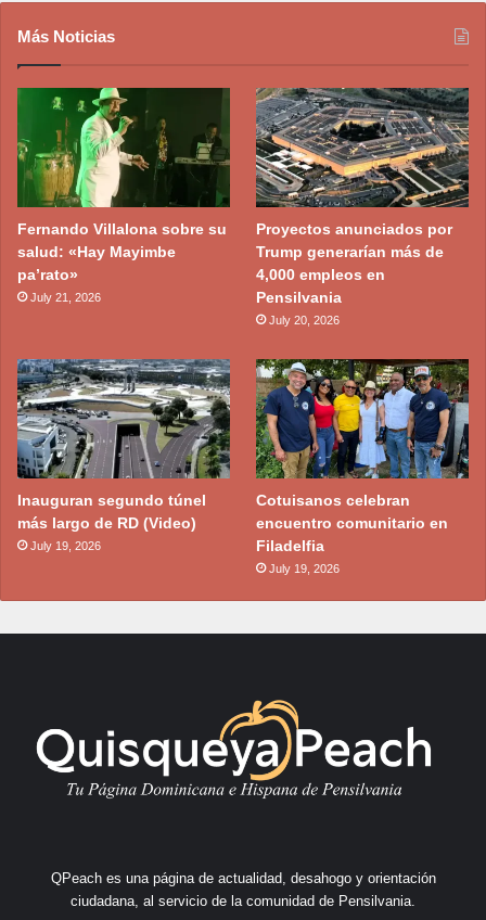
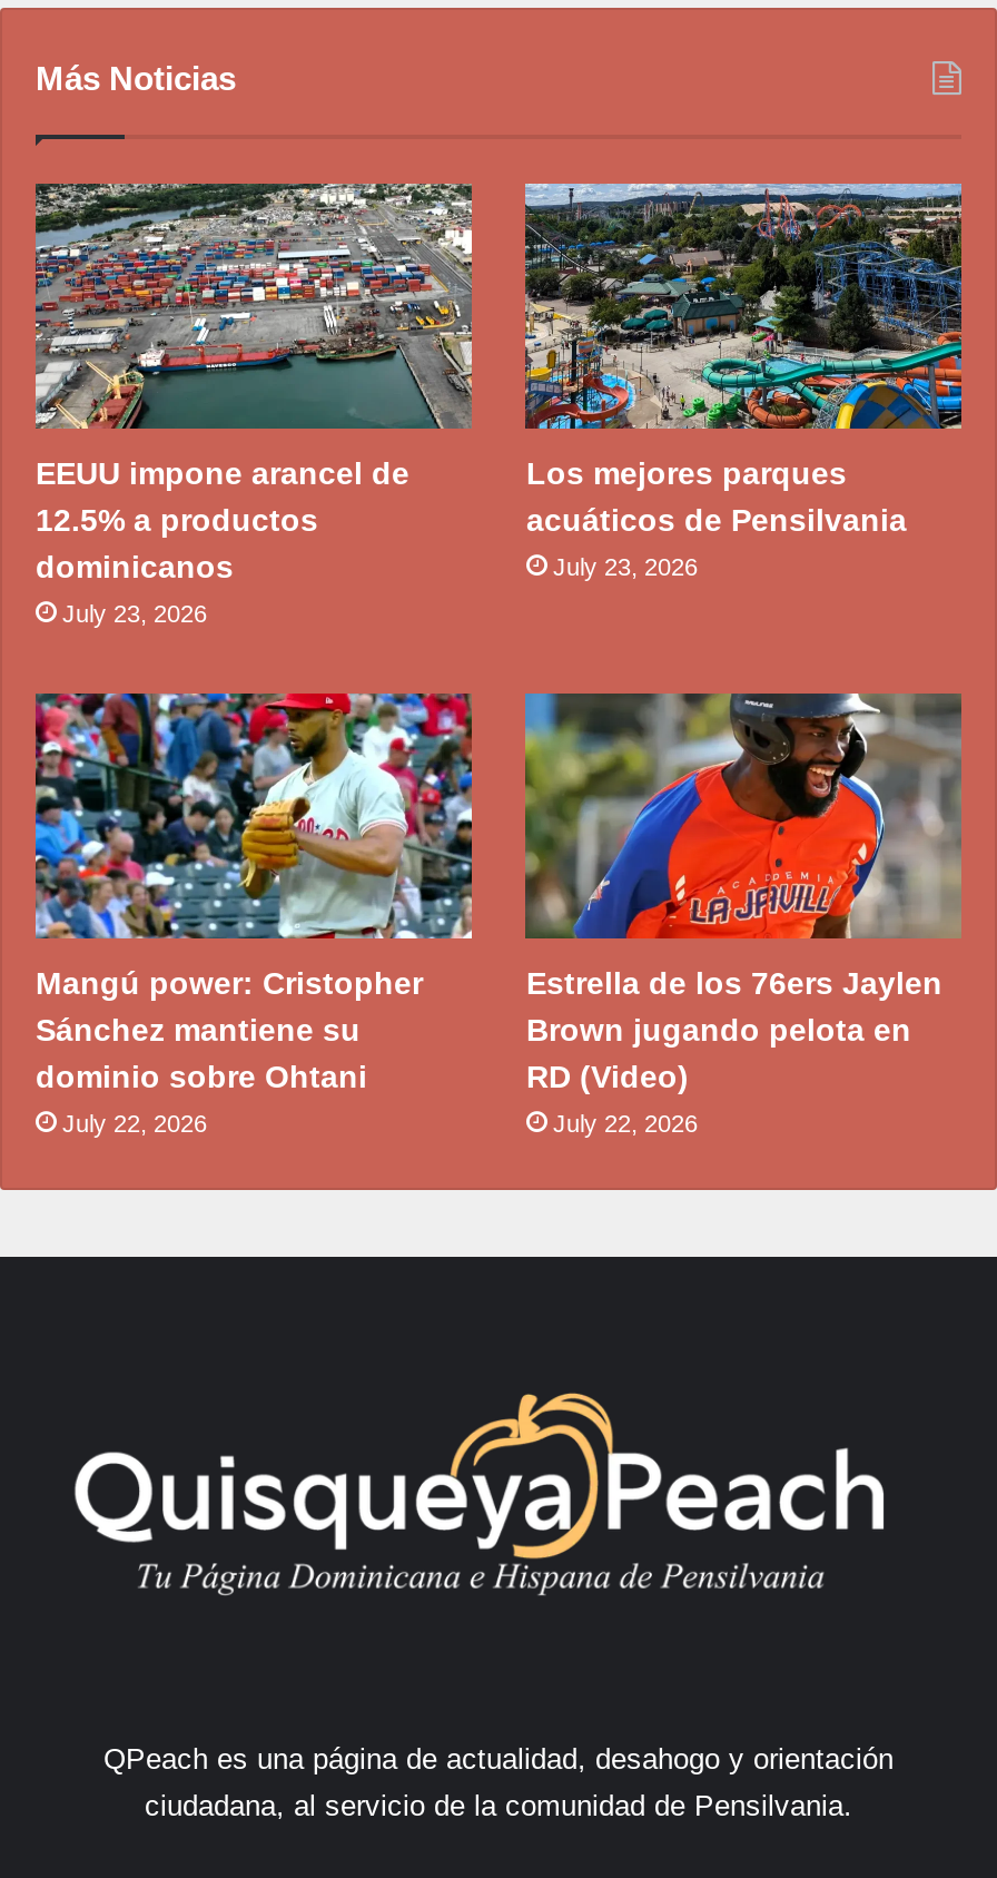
[16,87,231,304] [image] | Fernando Villalona sobre su | salud: «Hay Mayimbe | pa’rato» | July 21, 2026 -> [33,181,474,627] [image] | EEUU impone arancel de | 12.5% a productos | dominicanos | July 23, 2026
[256,87,470,327] [image] | Proyectos anunciados por | Trump generarían más de | 4,000 empleos en | Pensilvania | July 20, 2026 -> [523,181,964,580] [image] | Los mejores parques | acuáticos de Pensilvania | July 23, 2026
[16,358,231,553] [image] | Inauguran segundo túnel | más largo de RD (Video) | July 19, 2026 -> [33,691,474,1138] [image] | Mangú power: Cristopher | Sánchez mantiene su | dominio sobre Ohtani | July 22, 2026
[255,358,470,576] [image] | Cotuisanos celebran | encuentro comunitario en | Filadelfia | July 19, 2026 -> [523,691,961,1138] [image] | Estrella de los 76ers Jaylen | Brown jugando pelota en | RD (Video) | July 22, 2026

